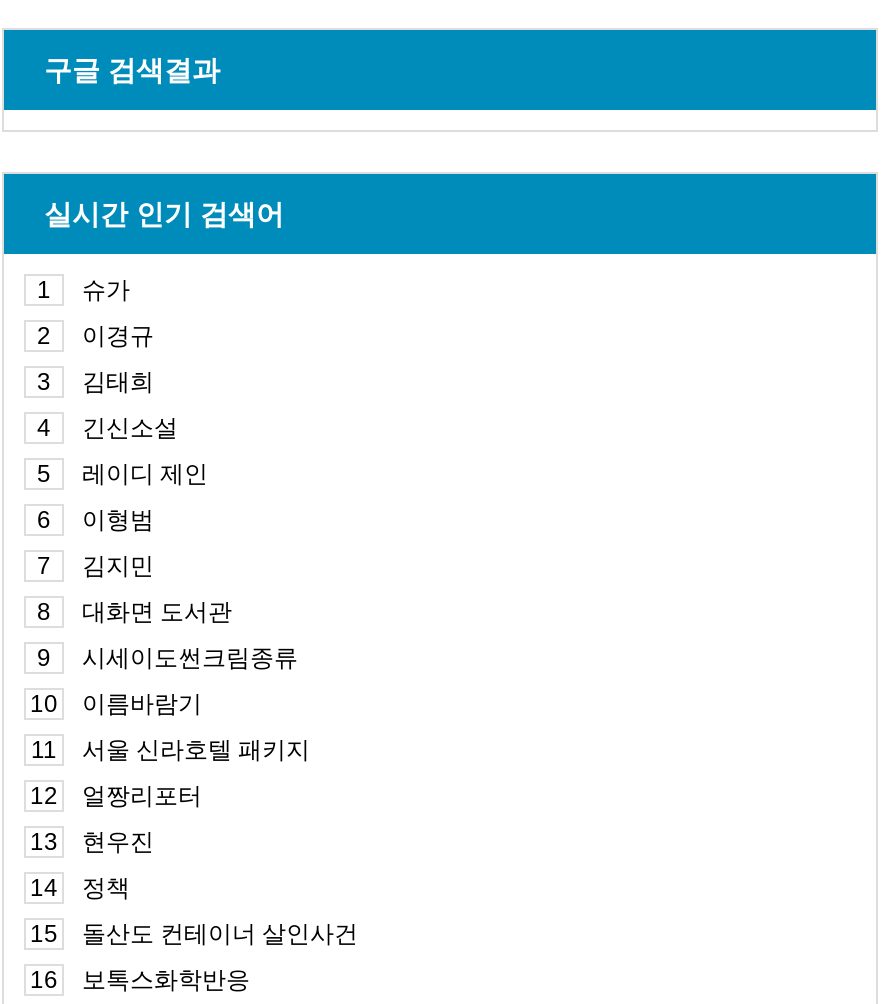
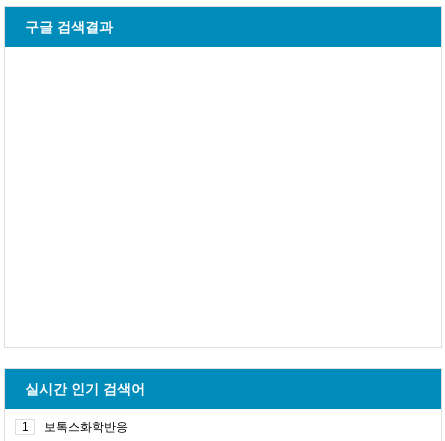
moved [37,198,284,304] -> [21,381,145,434]: 실시간 인기 검색어 | 1
[30,276,358,994] 슈가 | 2 | 이경규 | 3 | 김태희 | 4 | 긴신소설 | 5 | 레이디 제인 | 6 | 이형범 | 7 | 김지민 | 8 | 대화면 도서관 | 9 | 시세이도썬크림종류 | 10 | 이름바람기 | 11 | 서울 신라호텔 패키지 | 12 | 얼짱리포터 | 13 | 현우진 | 14 | 정책 | 15 | 돌산도 컨테이너 살인사건 | 16 -> none

